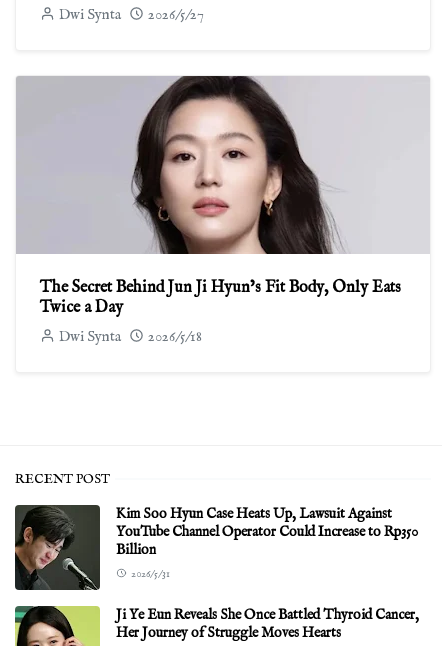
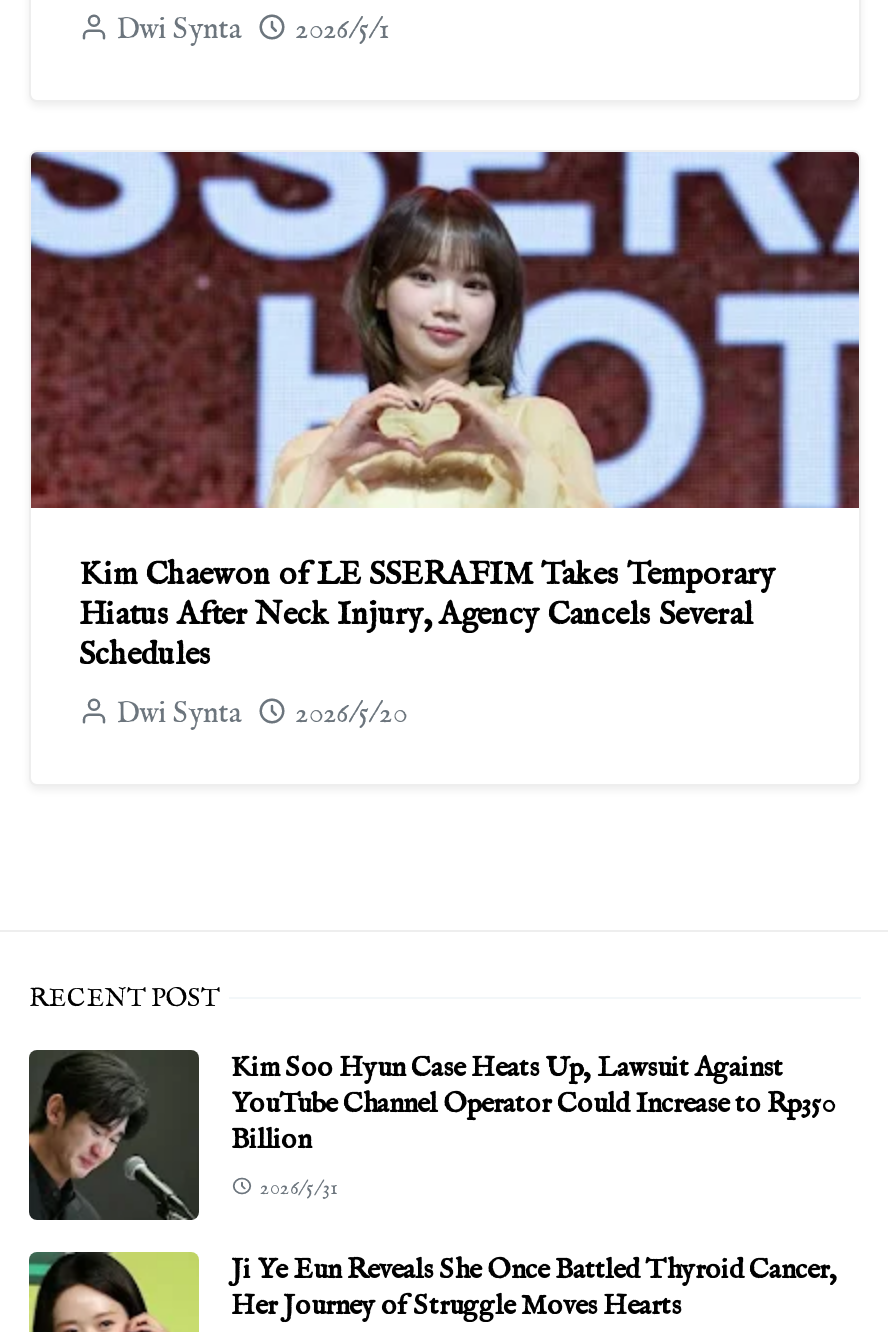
[59,6,204,24] Dwi Synta 2026/5/27 -> [117,12,391,48] Dwi Synta 2026/5/1
[16,75,430,318] [image] | The Secret Behind Jun Ji Hyun’s Fit Body, Only Eats | Twice a Day -> [29,150,861,676] [image] | Kim Chaewon of LE SSERAFIM Takes Temporary | Hiatus After Neck Injury, Agency Cancels Several | Schedules
[59,328,202,346] Dwi Synta 2026/5/18 -> [117,696,407,732] Dwi Synta 2026/5/20

